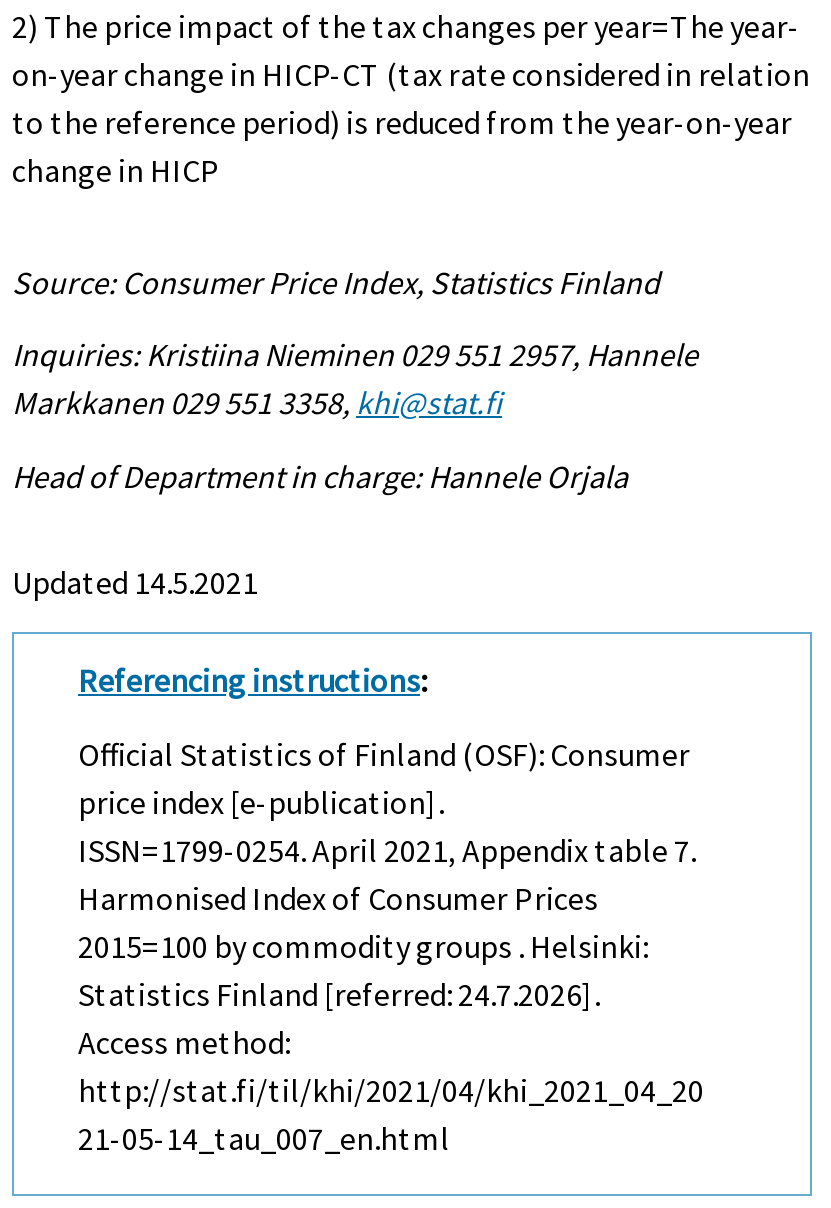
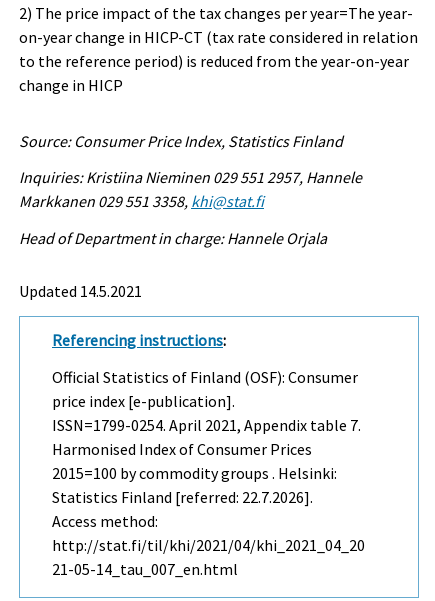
[78,974,600,1014] Statistics Finland [referred: 24.7.2026]. -> [52,487,313,507] Statistics Finland [referred: 22.7.2026].

